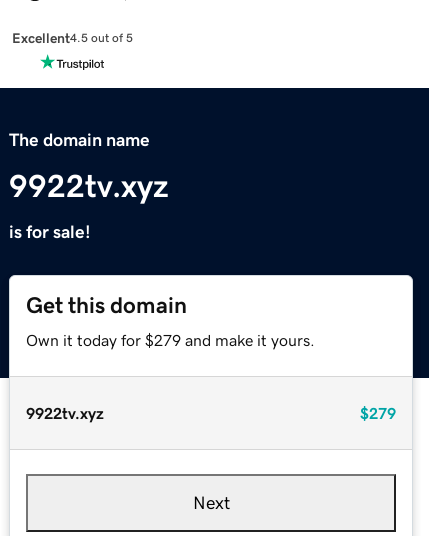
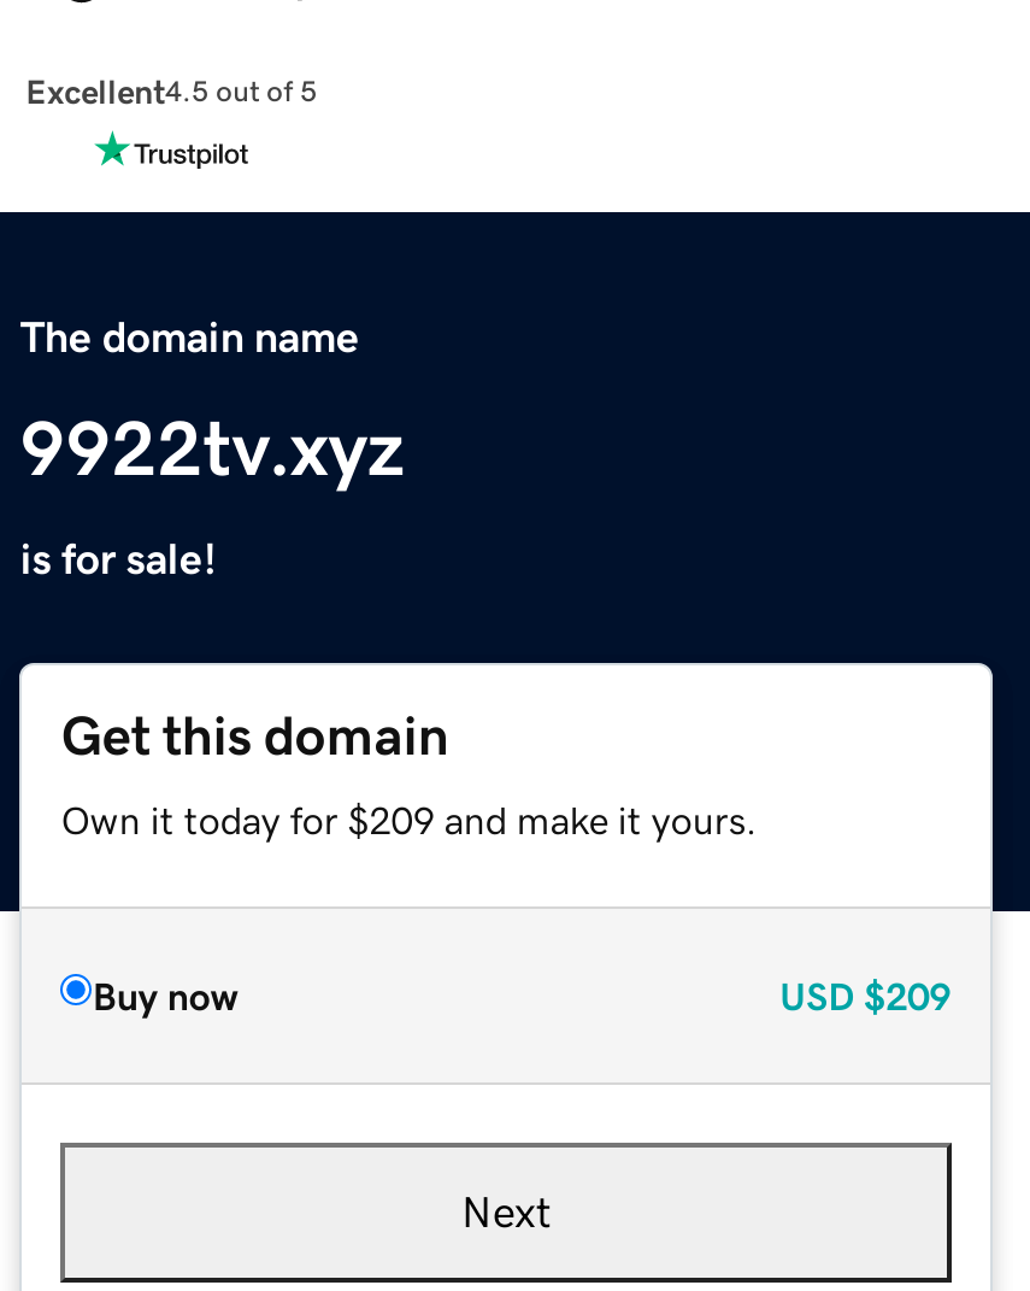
[26,332,315,348] Own it today for $279 and make it yours. -> [61,799,758,838] Own it today for $209 and make it yours.
[26,405,396,421] 9922tv.xyz | $279 -> [93,975,951,1014] Buy now | USD $209

